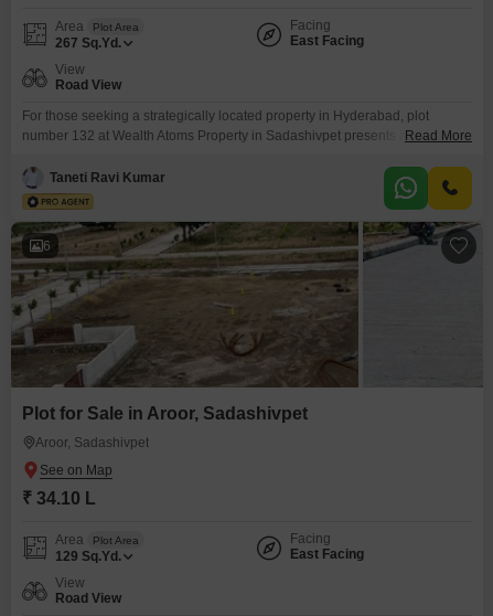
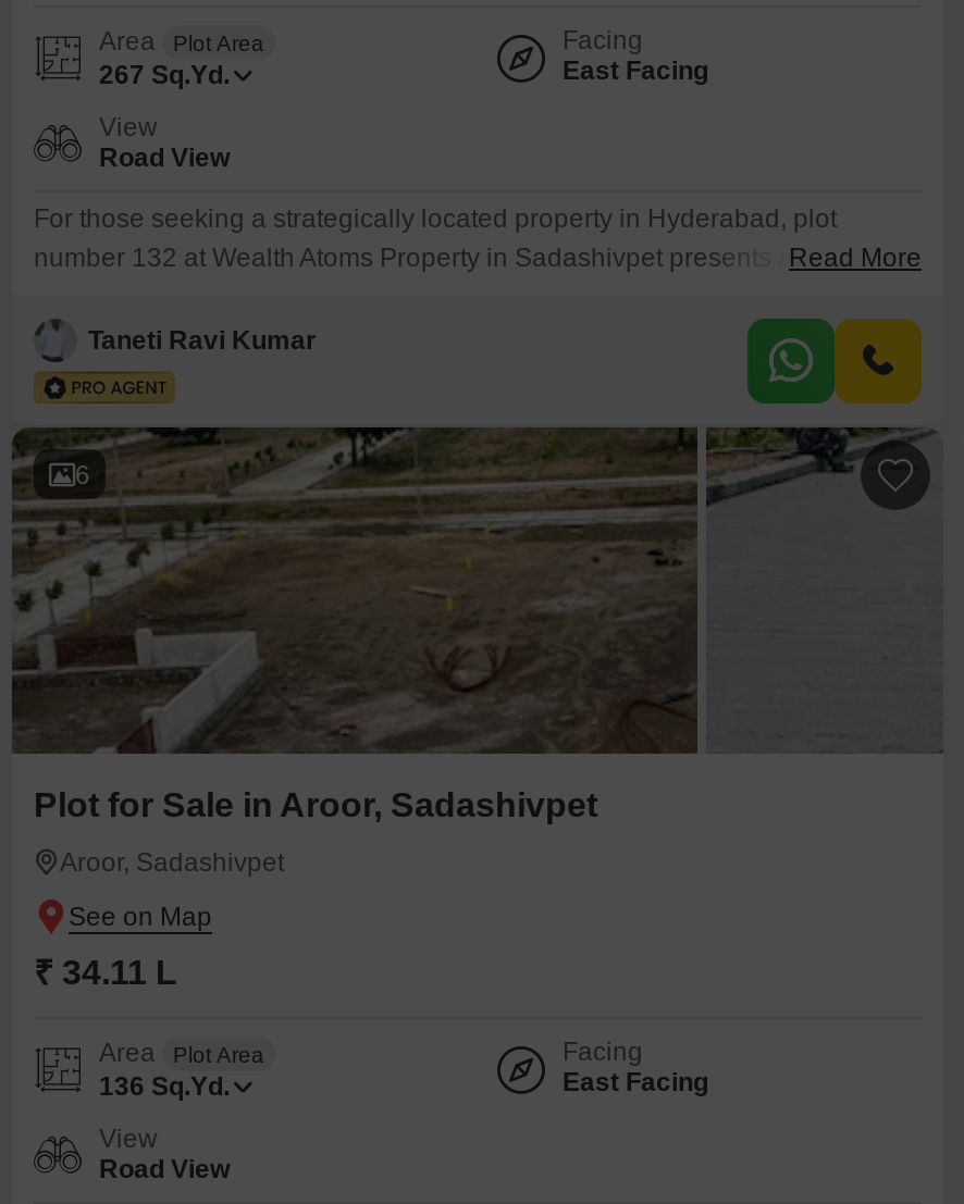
[22,489,96,508] ₹ 34.10 L -> [34,954,177,991] ₹ 34.11 L
[55,549,121,564] 129 Sq.Yd. -> [99,1071,230,1102] 136 Sq.Yd.

